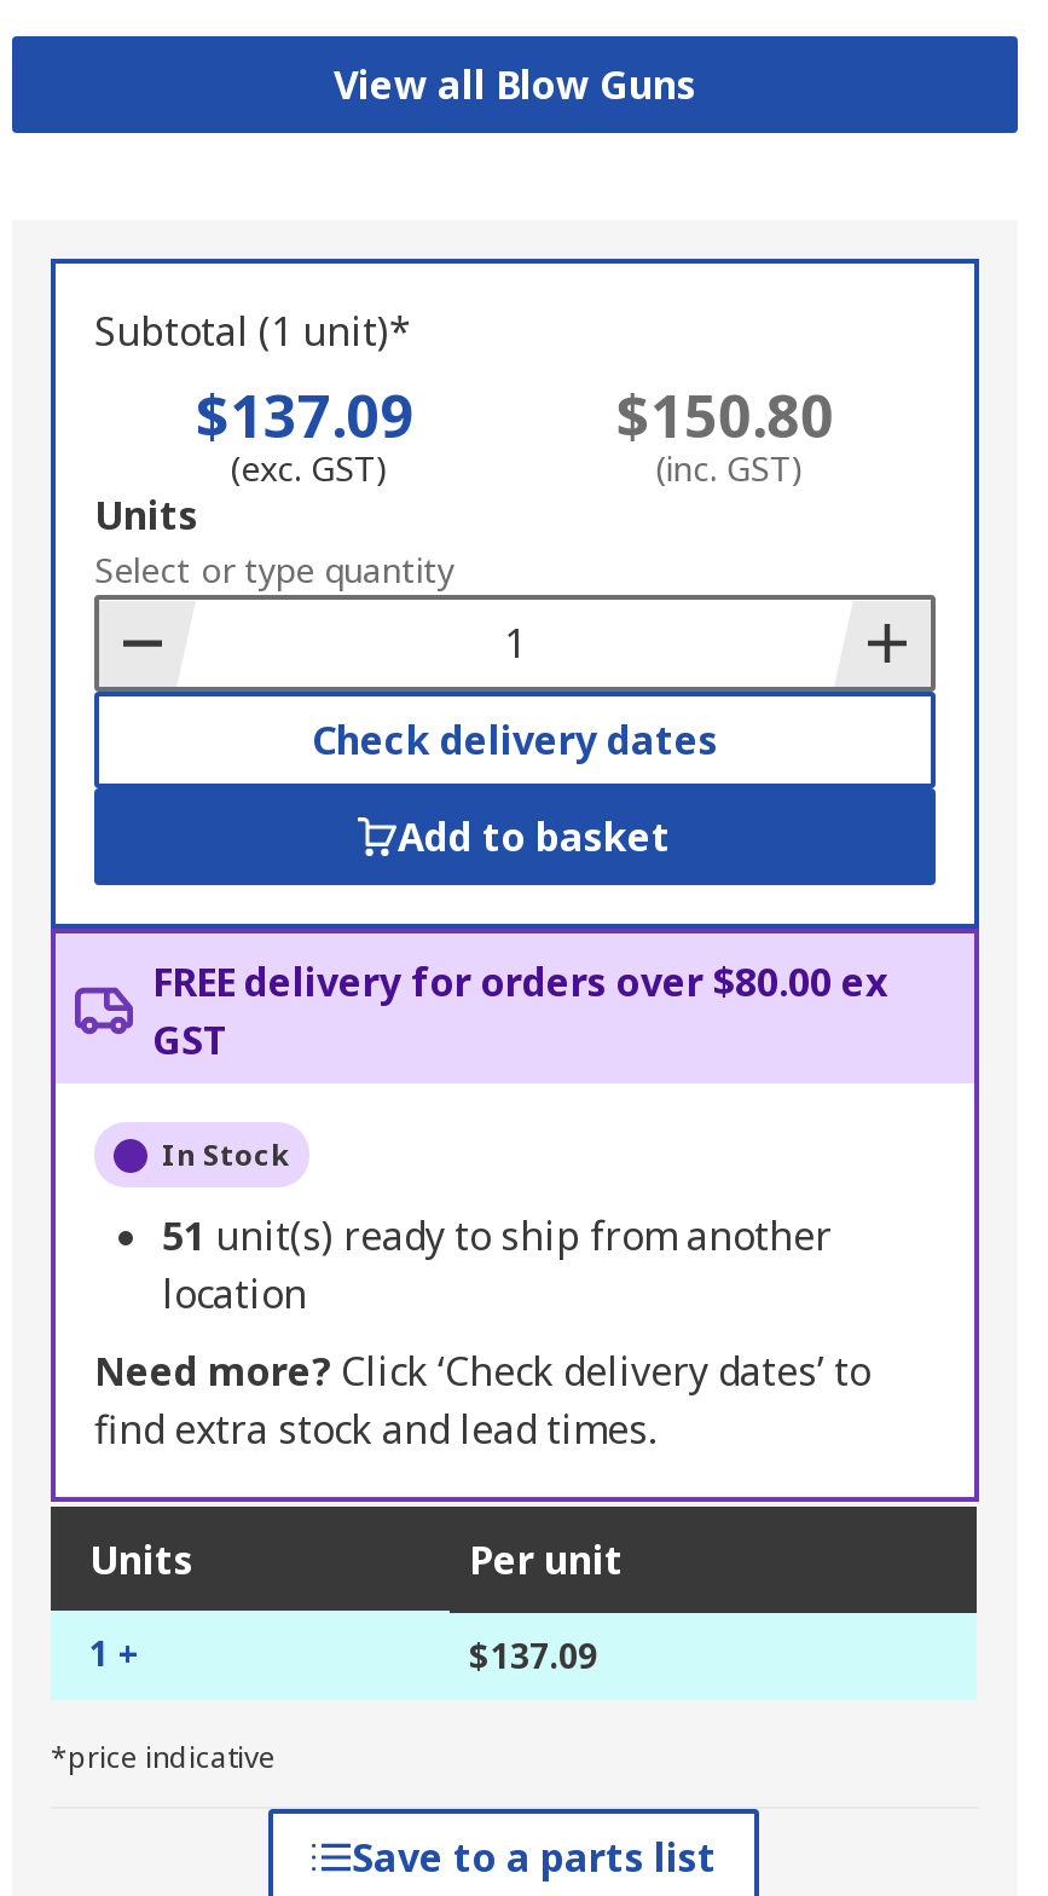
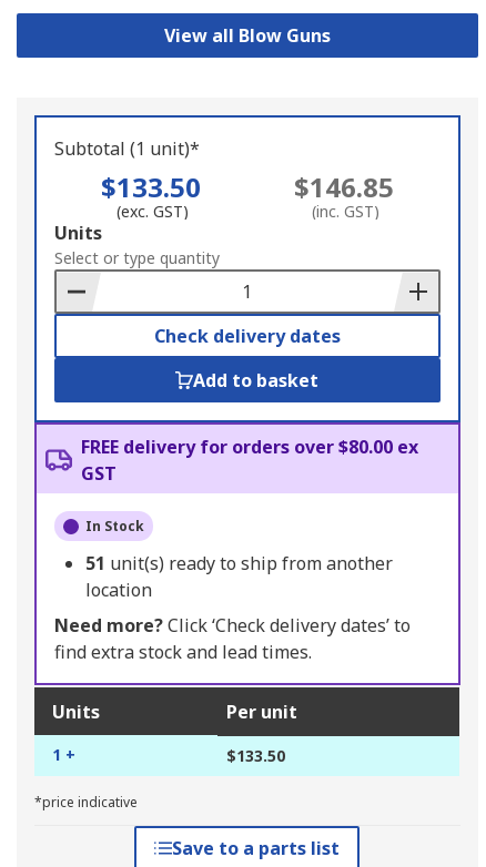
[196,376,413,456] $137.09 -> [101,169,201,206] $133.50
[616,376,834,456] $150.80 -> [294,169,394,206] $146.85
[469,1634,597,1680] $137.09 -> [226,746,285,767] $133.50

